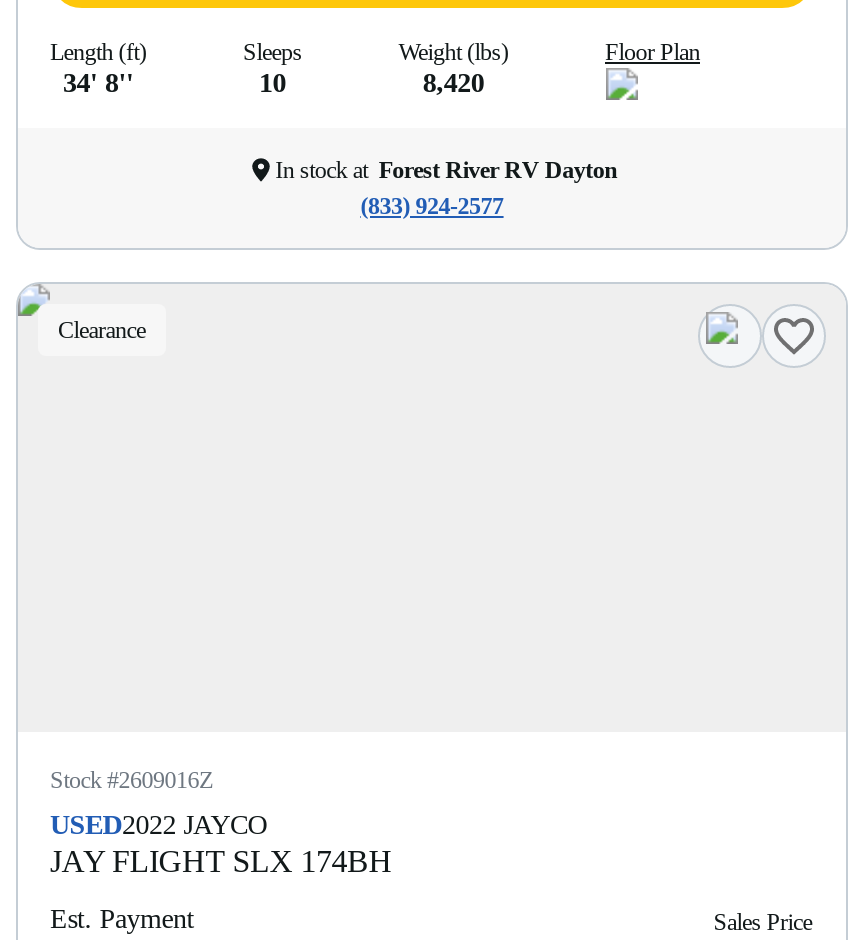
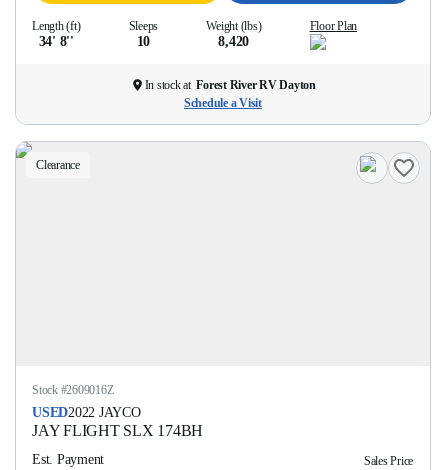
[360,192,503,220] (833) 924-2577 -> [184,96,262,110] Schedule a Visit

